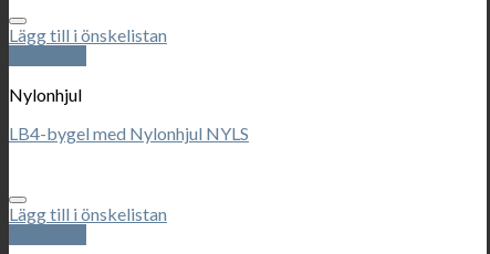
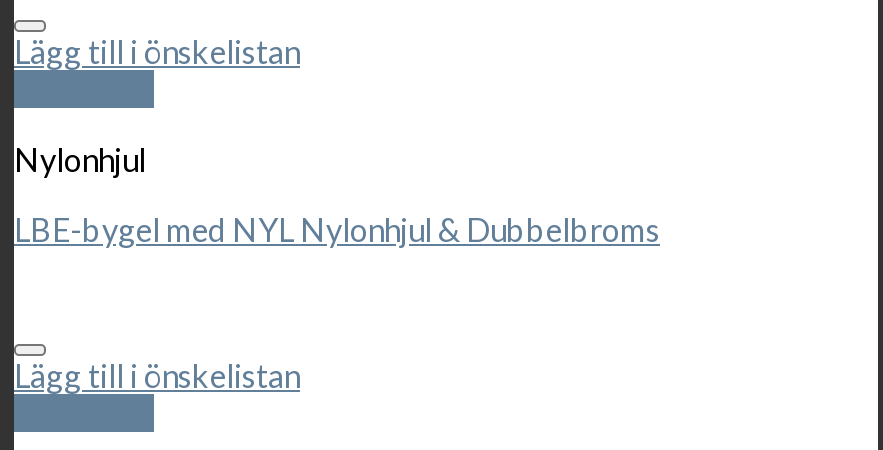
[9,122,249,143] LB4-bygel med Nylonhjul NYLS -> [14,209,660,247] LBE-bygel med NYL Nylonhjul & Dubbelbroms

